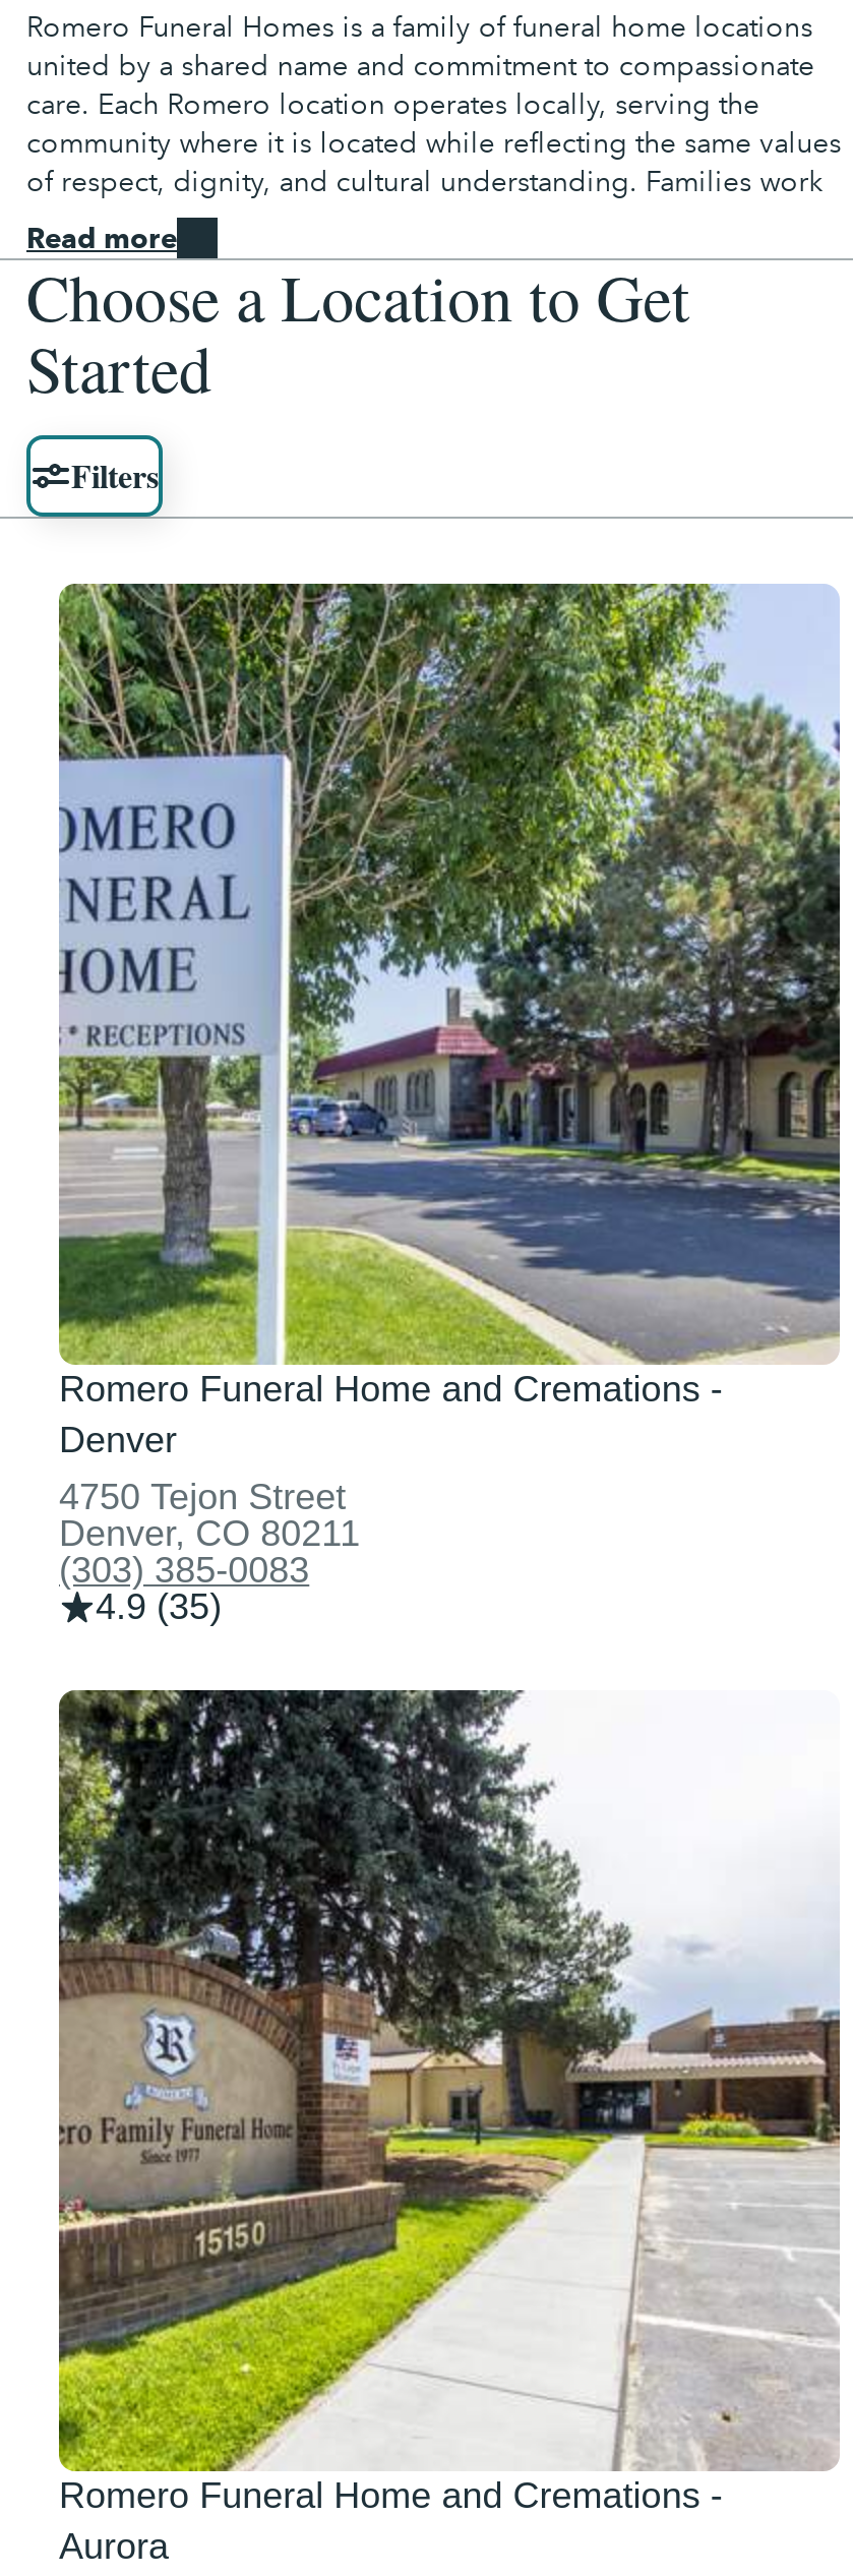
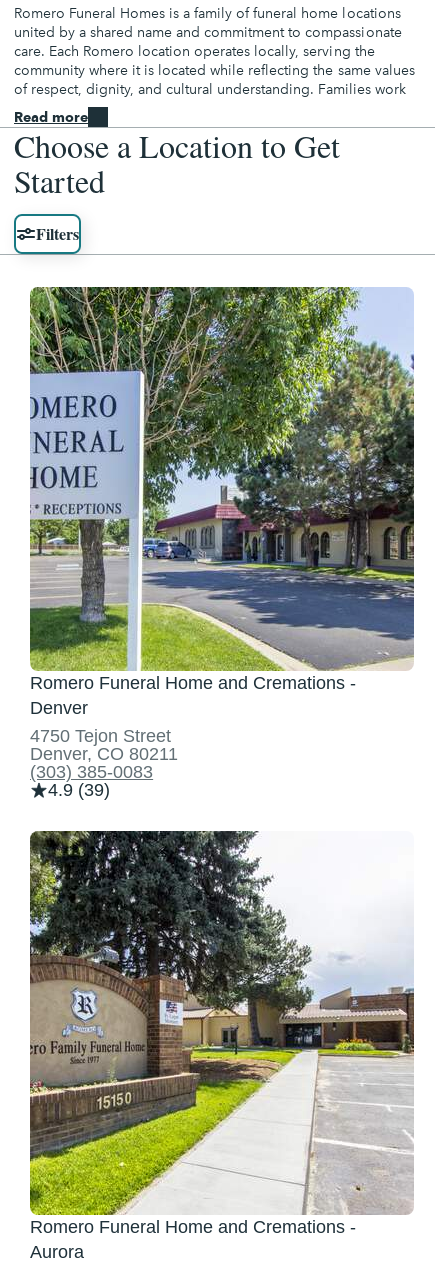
[96,1586,222,1627] 4.9 (35) -> [48,780,110,800] 4.9 (39)

